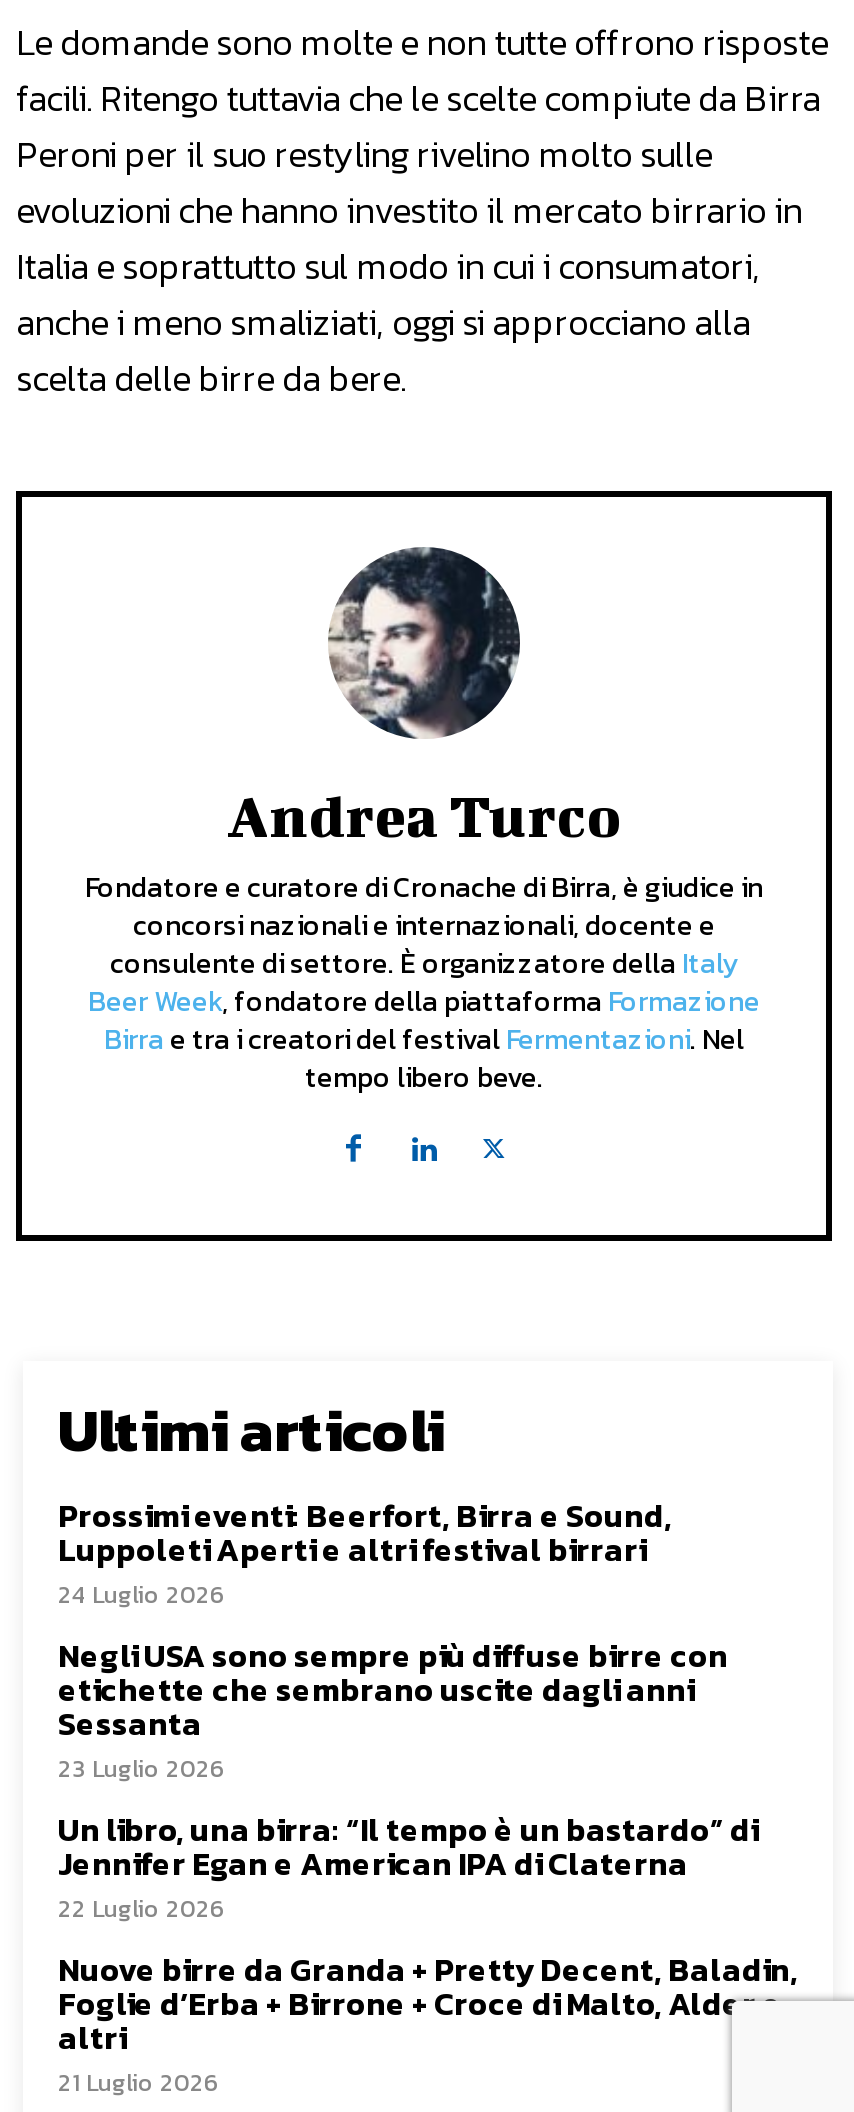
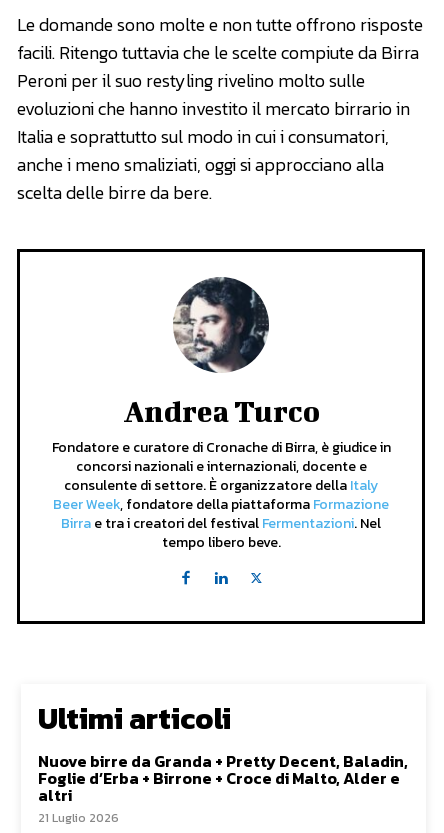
[58,1491,758,1927] Prossimi eventi: Beerfort, Birra e Sound, | Luppoleti Aperti e altri festival birrari | 24 Luglio 2026 | Negli USA sono sempre più diffuse birre con | etichette che sembrano uscite dagli anni | Sessanta | 23 Luglio 2026 | Un libro, una birra: “Il tempo è un bastardo” di | Jennifer Egan e American IPA di Claterna | 22 Luglio 2026 -> none

